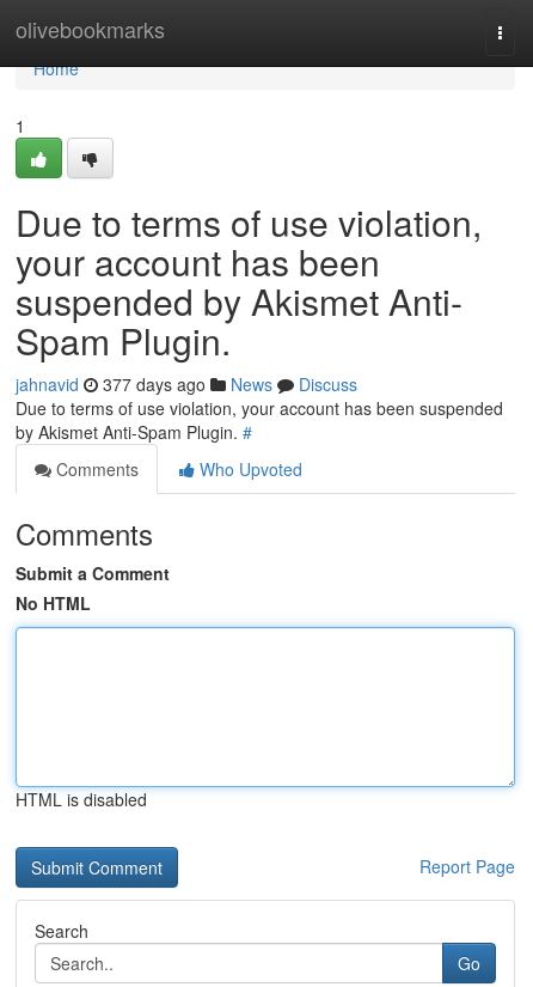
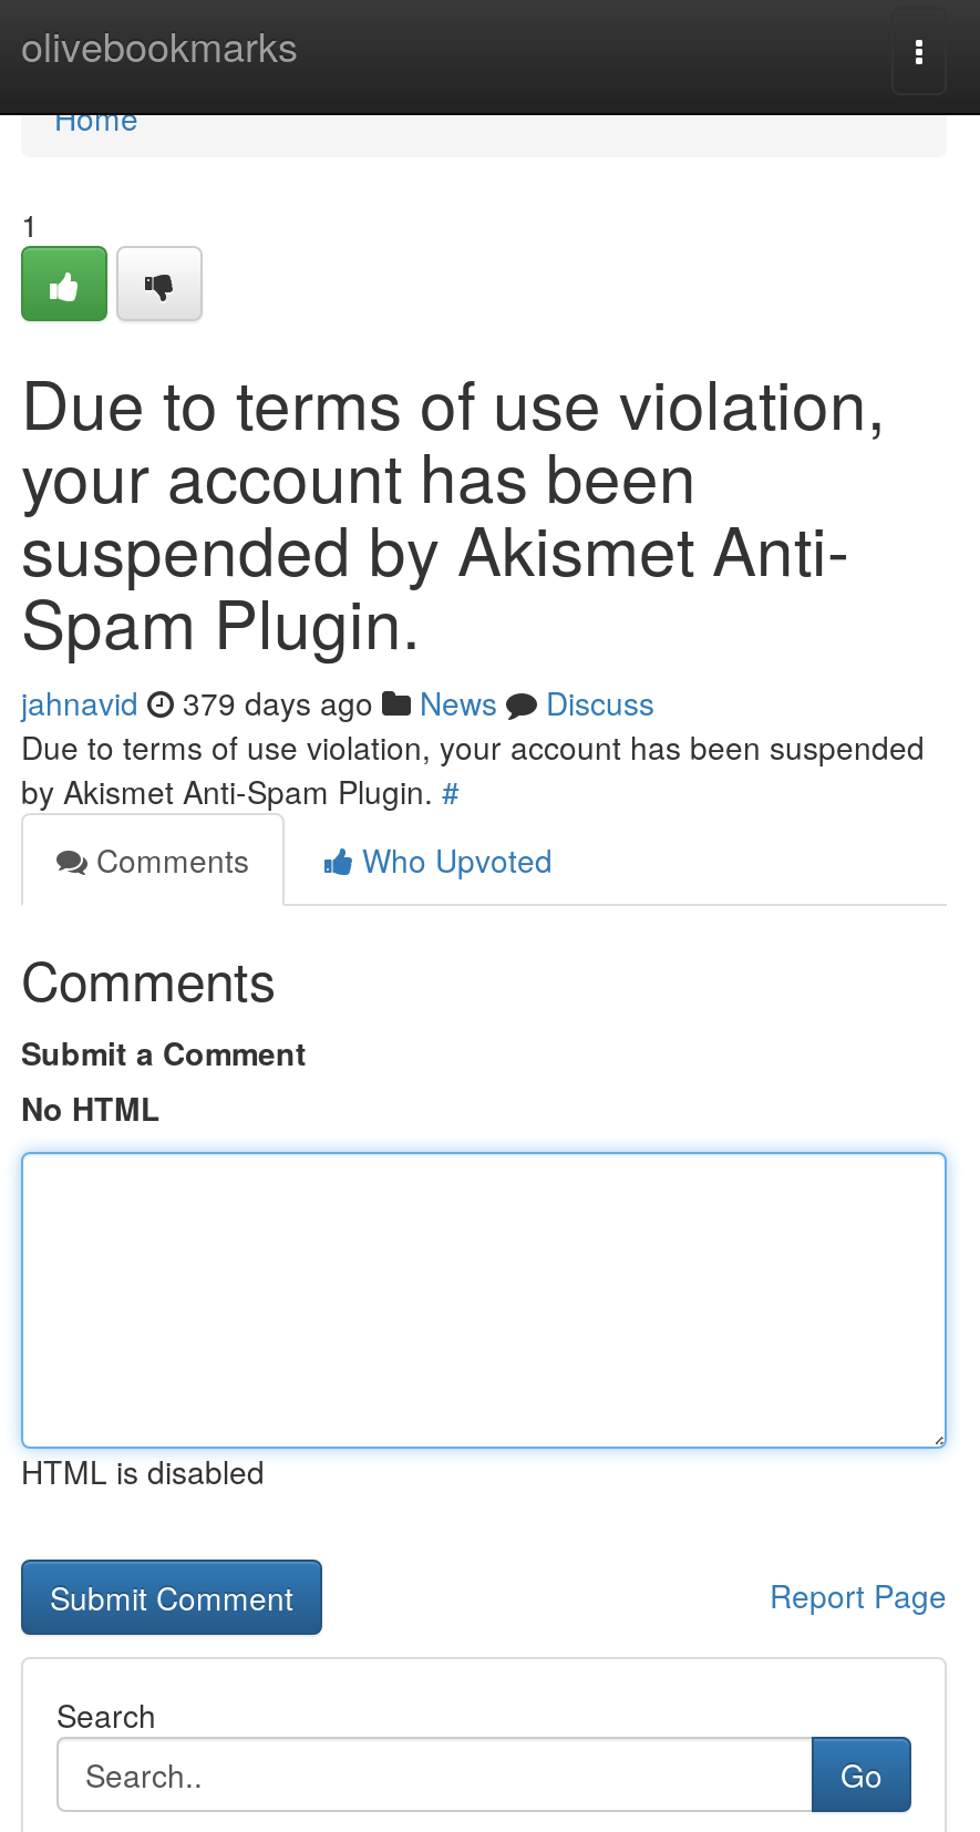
[16,372,357,396] jahnavid 377 days ago News Discuss -> [21,680,654,724] jahnavid 379 days ago News Discuss

